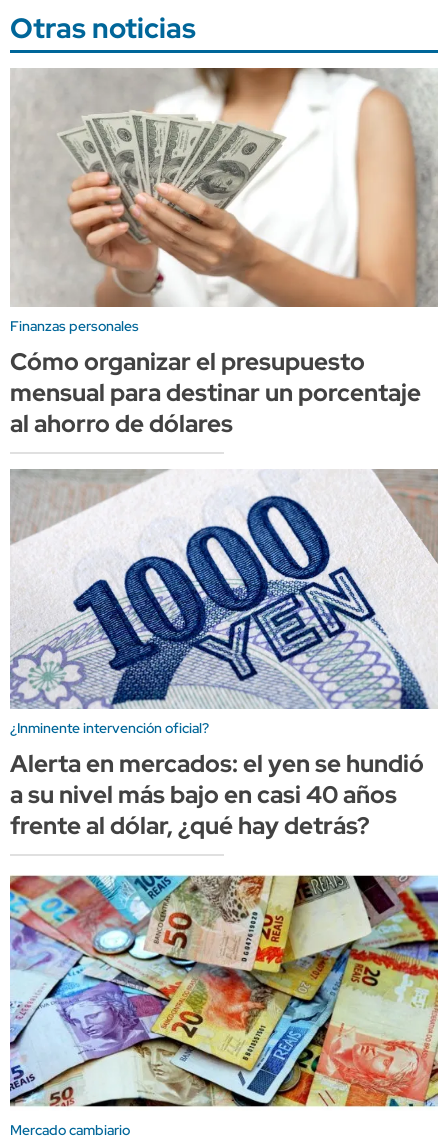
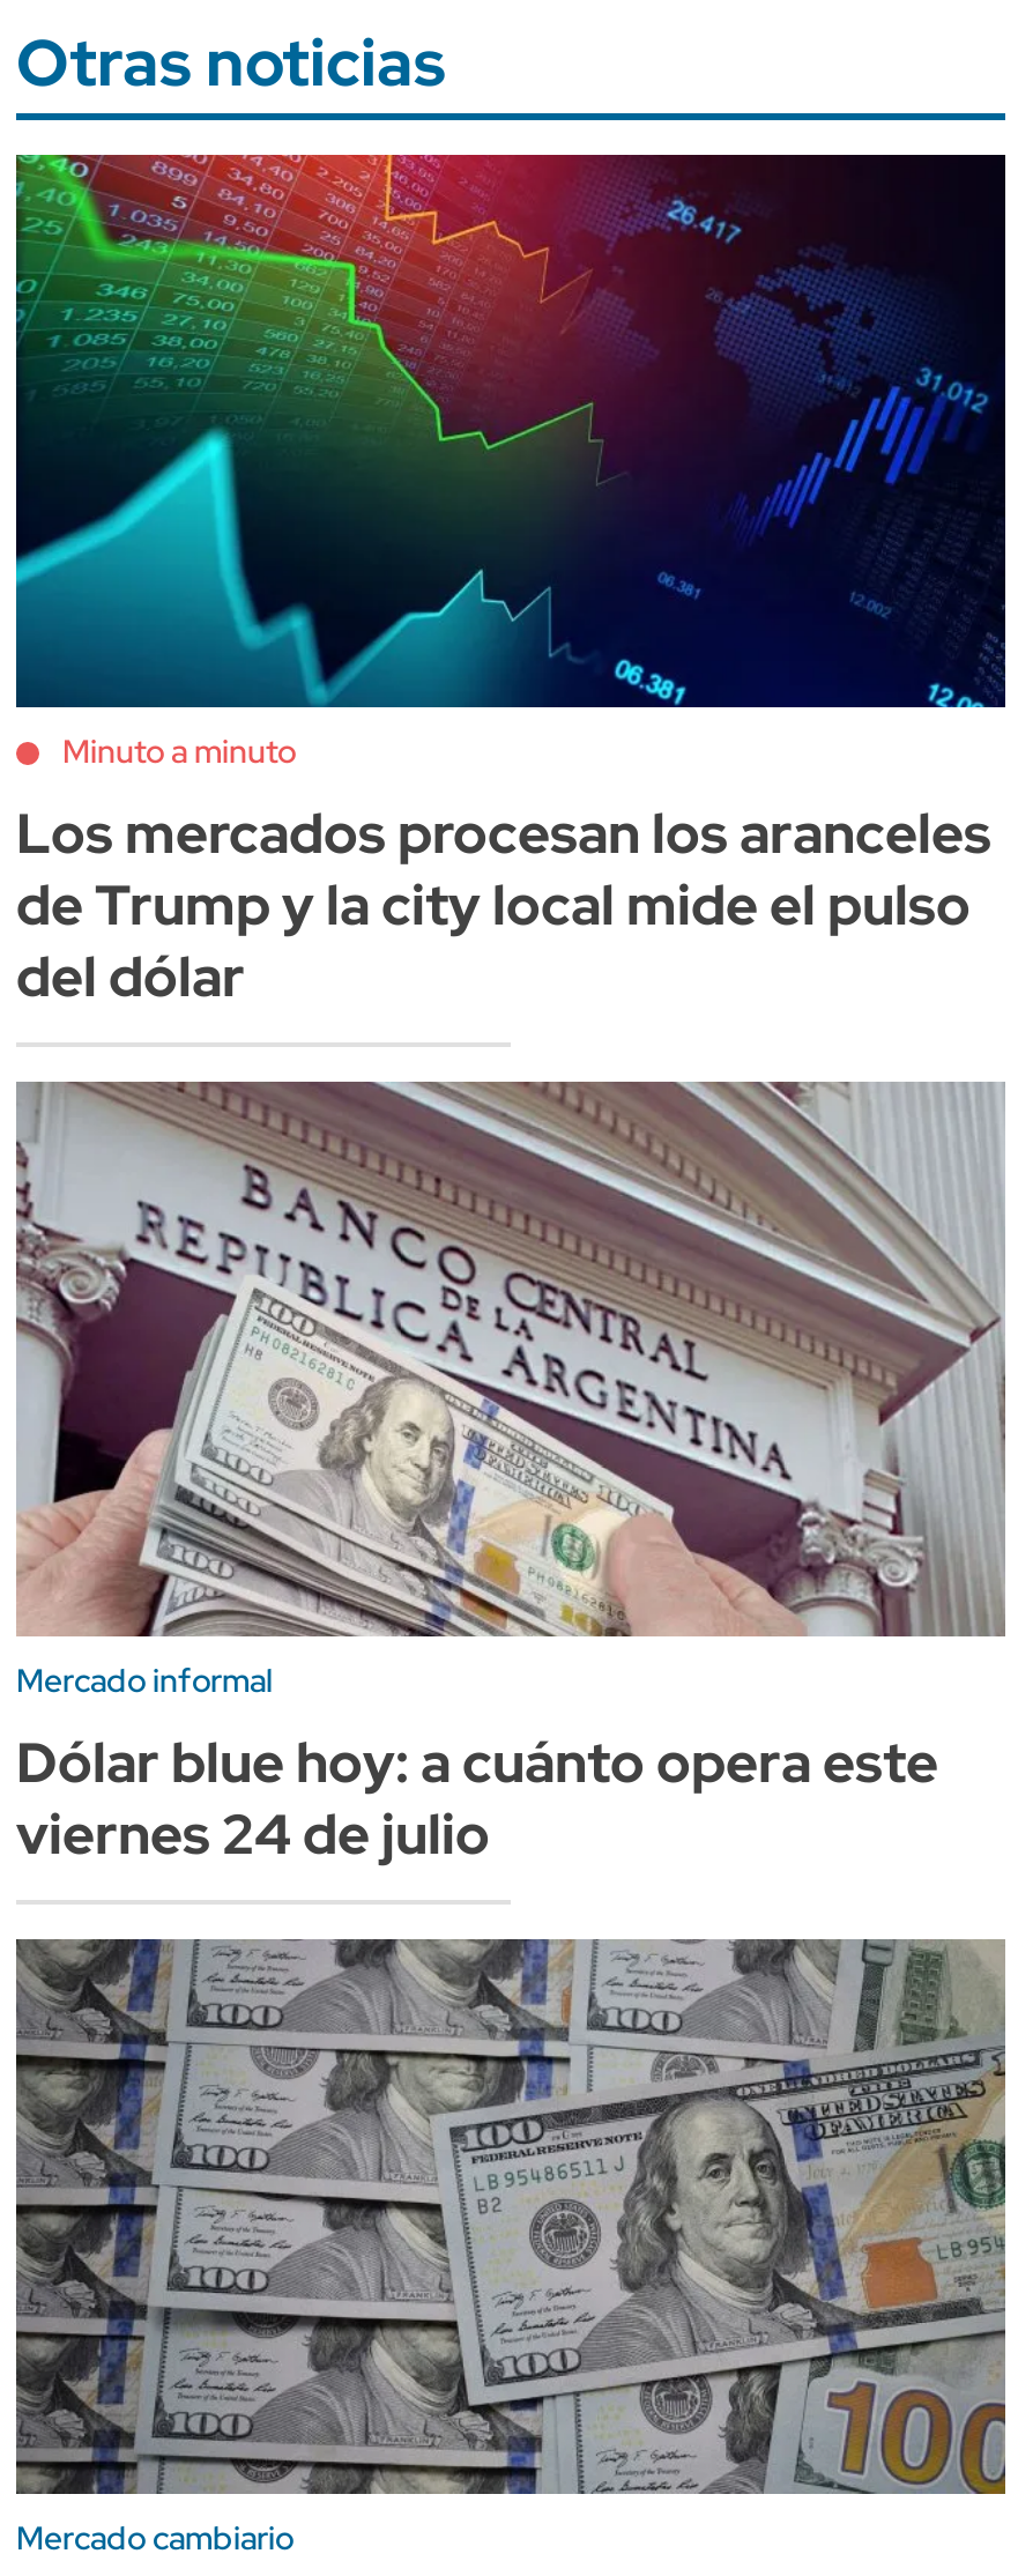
[10,67,438,439] [image] | Finanzas personales | Cómo organizar el presupuesto | mensual para destinar un porcentaje | al ahorro de dólares -> [14,153,1008,1013] [image] | Minuto a minuto | Los mercados procesan los aranceles | de Trump y la city local mide el pulso | del dólar
[10,470,438,841] [image] | ¿Inminente intervención oficial? | Alerta en mercados: el yen se hundió | a su nivel más bajo en casi 40 años | frente al dólar, ¿qué hay detrás? -> [14,1079,1005,1870] [image] | Mercado informal | Dólar blue hoy: a cuánto opera este | viernes 24 de julio
[9,871,439,1108] [image] -> [14,1937,1008,2496] [image]

